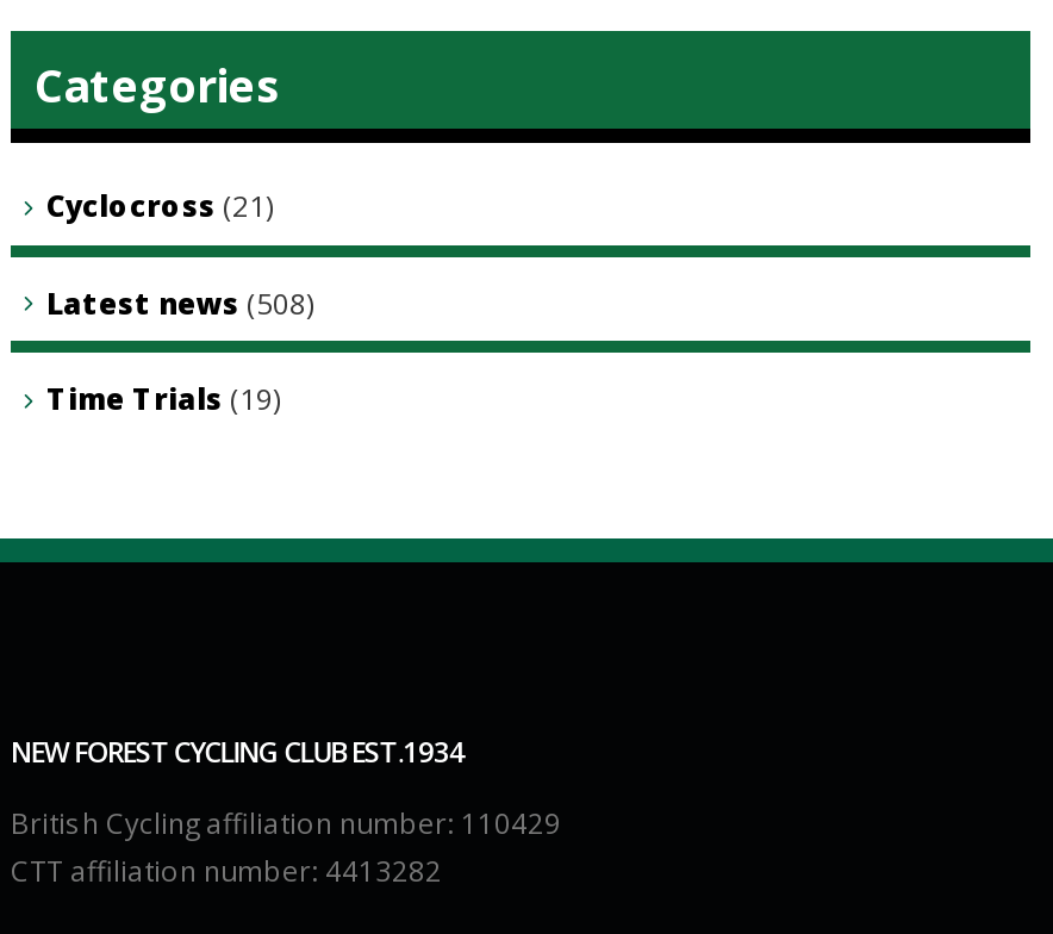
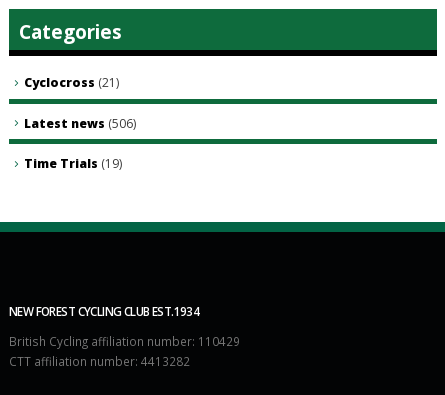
[46,283,313,323] Latest news (508) -> [24,115,136,132] Latest news (506)

